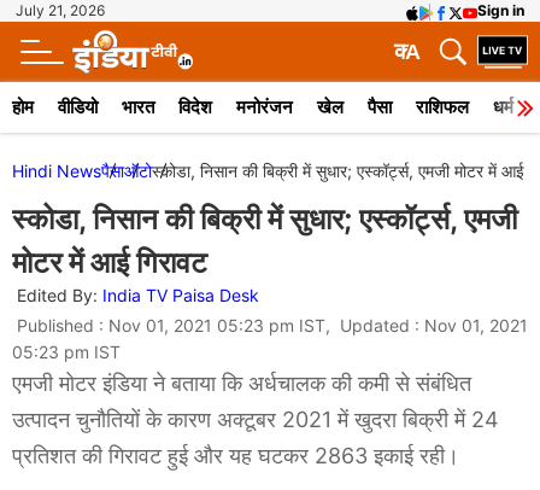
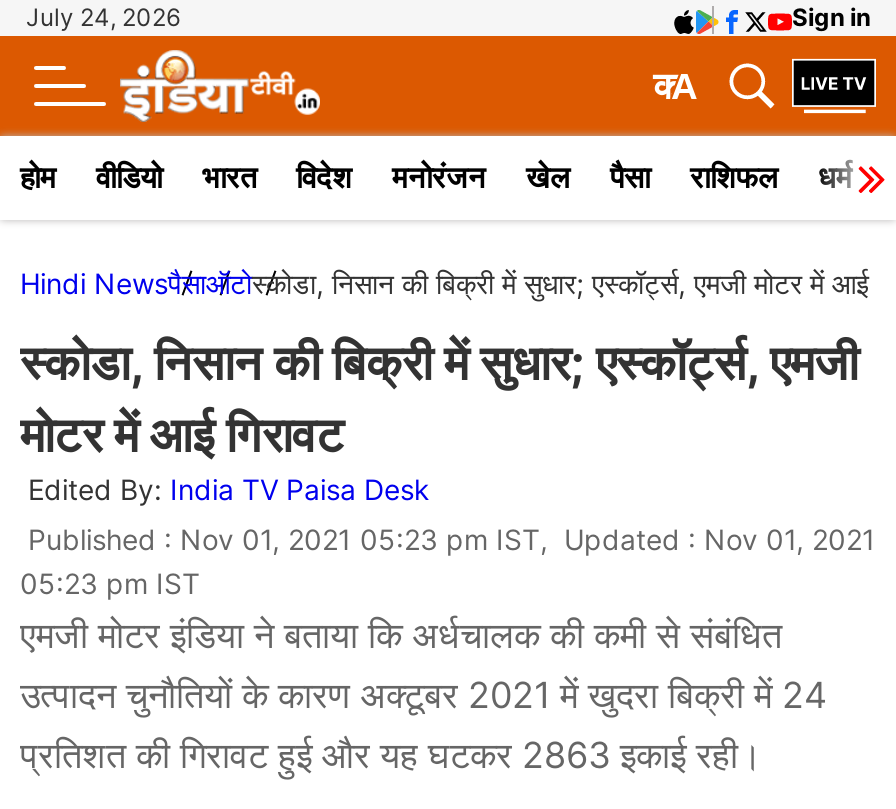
[16,1,105,19] July 21, 2026 -> [26,2,180,32] July 24, 2026

